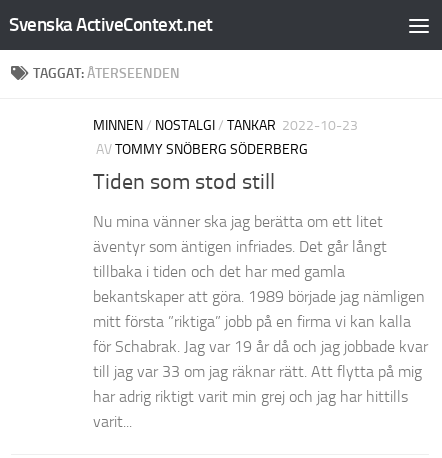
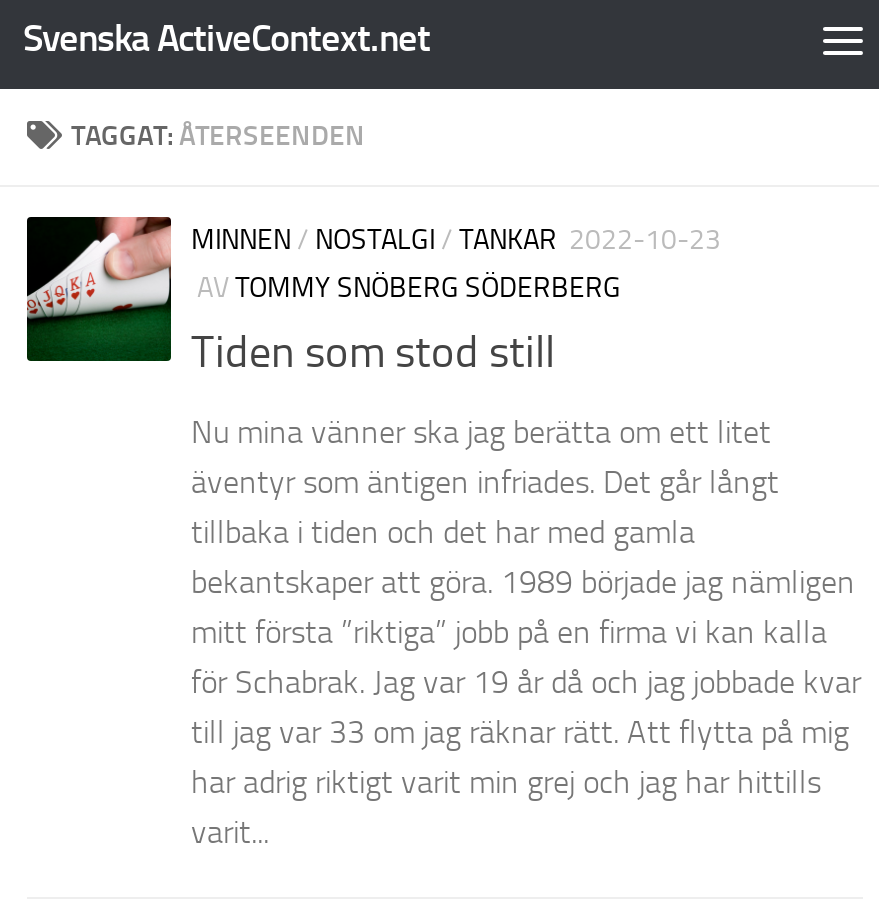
none -> [25,215,173,363] [image]

